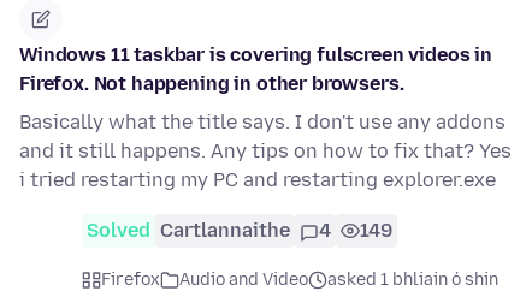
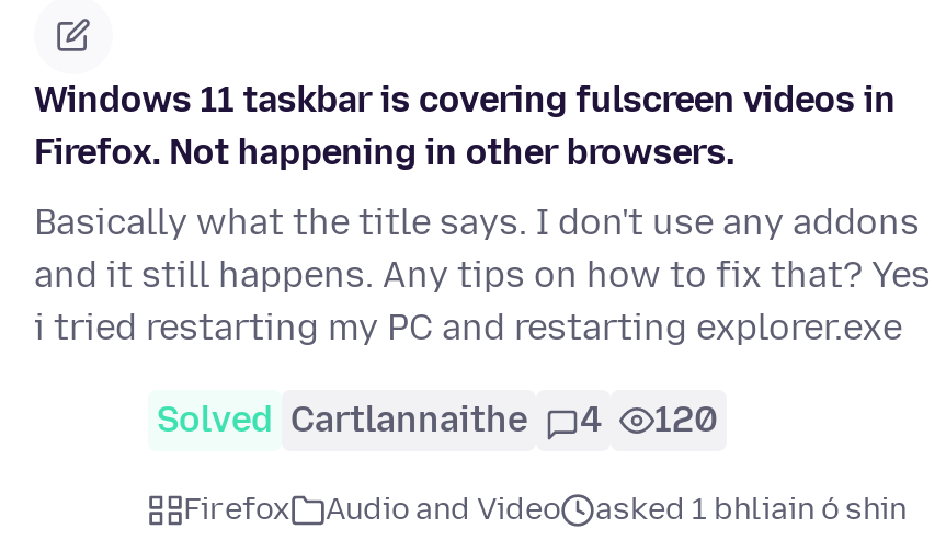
[87,219,392,242] Solved Cartlannaithe 4 149 -> [157,400,718,441] Solved Cartlannaithe 4 120

